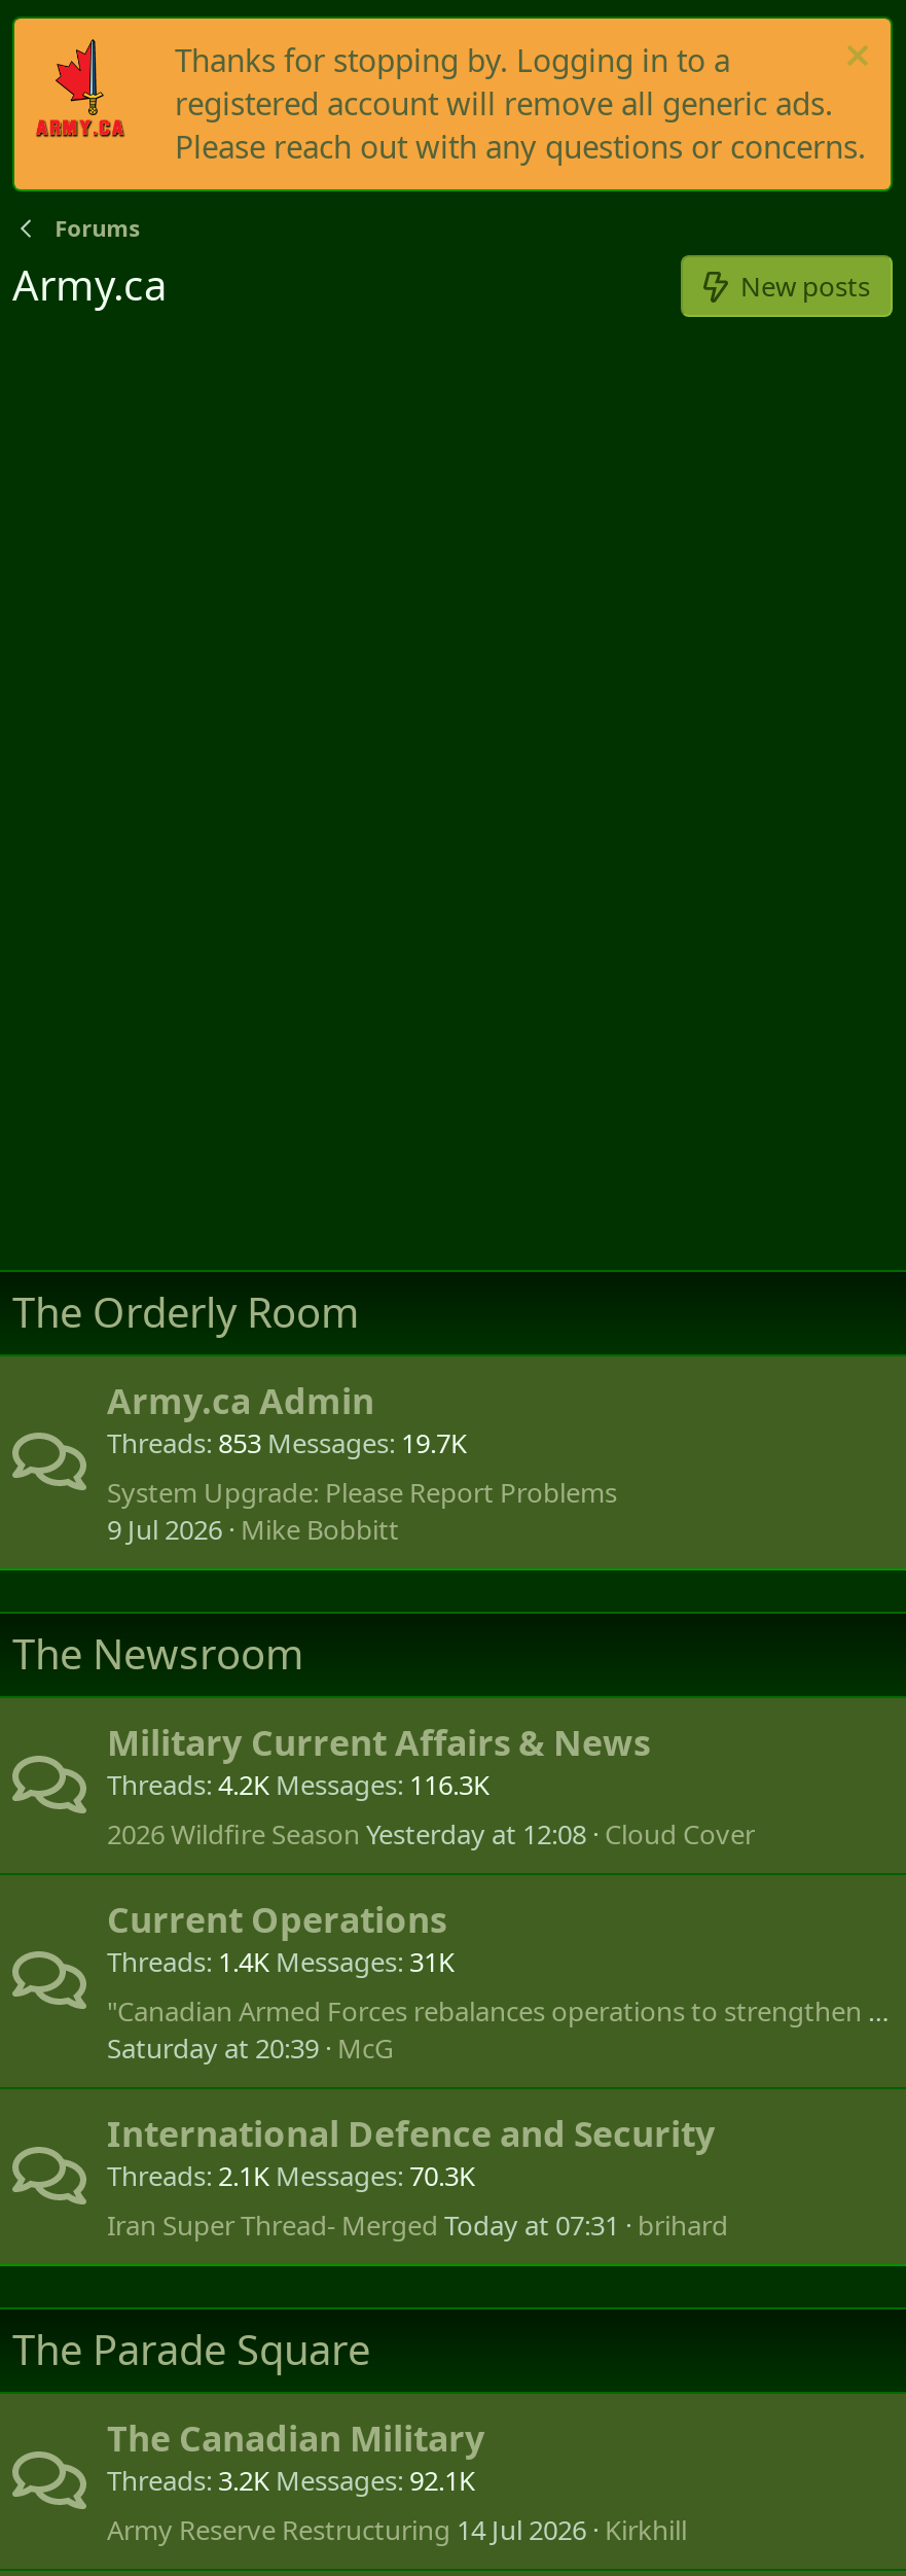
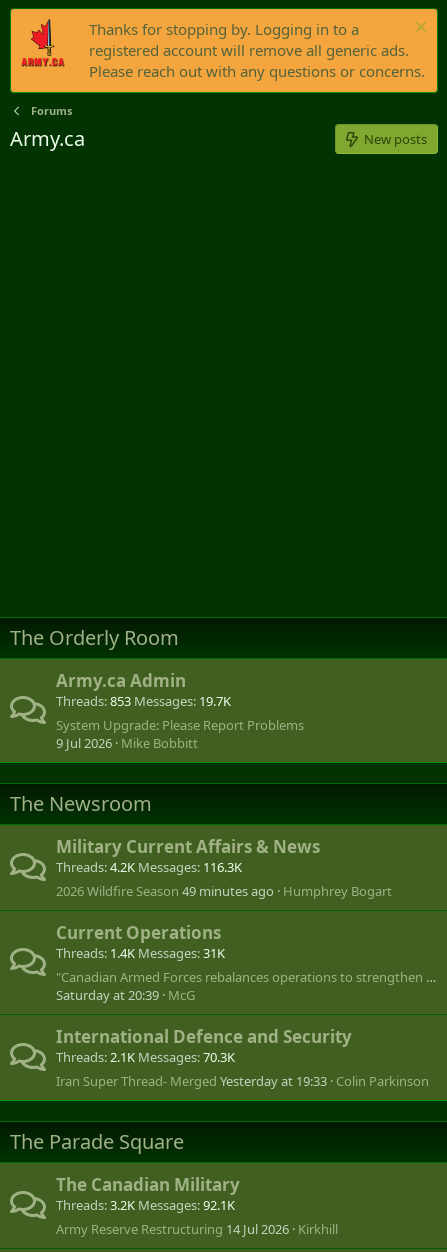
[107,1815,755,1852] 2026 Wildfire Season Yesterday at 12:08 Cloud Cover -> [56,882,392,900] 2026 Wildfire Season 49 minutes ago Humphrey Bogart
[107,2207,728,2244] Iran Super Thread- Merged Today at 07:31 brihard -> [56,1072,429,1090] Iran Super Thread- Merged Yesterday at 19:33 Colin Parkinson

